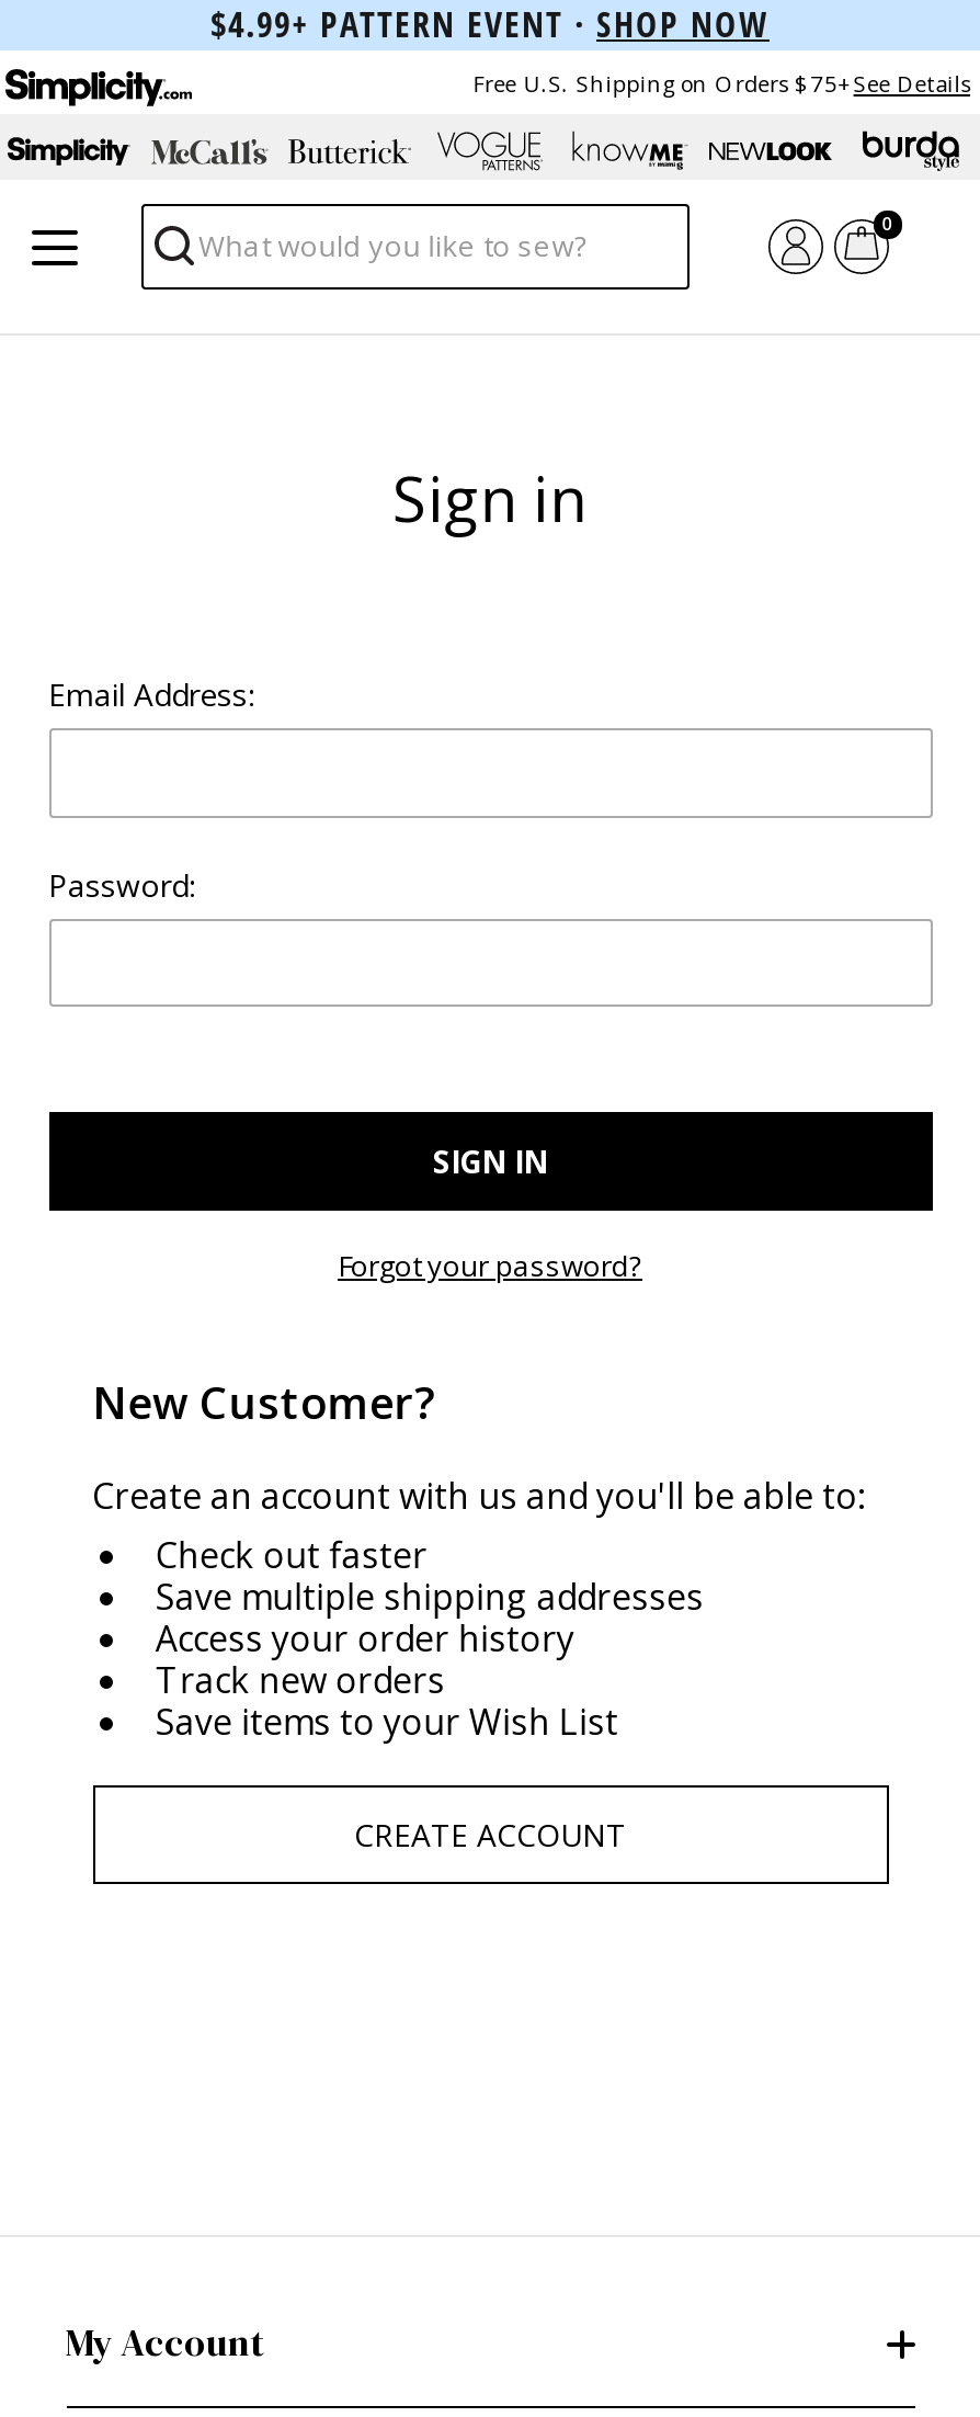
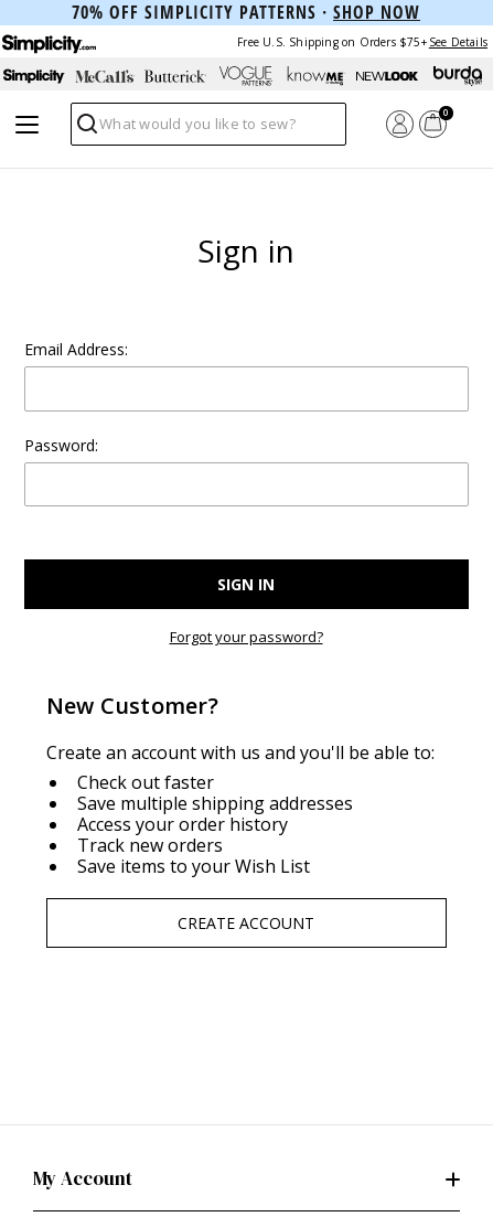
[210,0,770,48] $4.99+ PATTERN EVENT · SHOP NOW -> [72,0,420,24] 70% OFF SIMPLICITY PATTERNS · SHOP NOW

